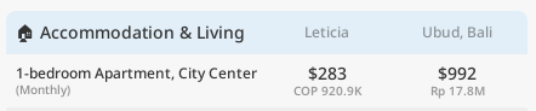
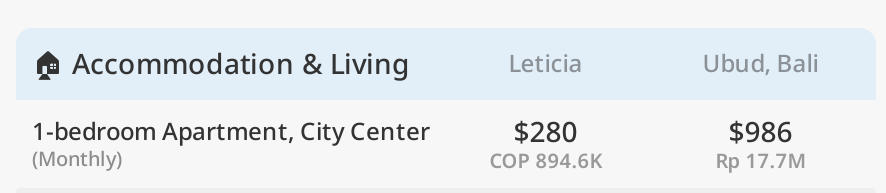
[308,62,347,85] $283 -> [514,112,578,150] $280
[438,62,477,85] $992 -> [728,112,792,150] $986
[293,82,361,99] COP 920.9K -> [490,146,602,174] COP 894.6K
[430,82,485,99] Rp 17.8M -> [716,146,806,174] Rp 17.7M

